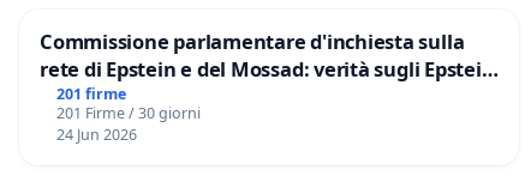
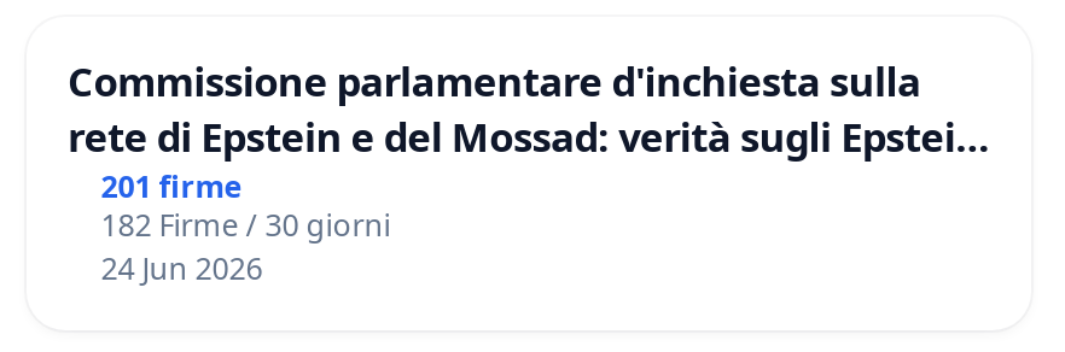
[56,102,200,123] 201 Firme / 30 giorni -> [101,205,391,246] 182 Firme / 30 giorni

